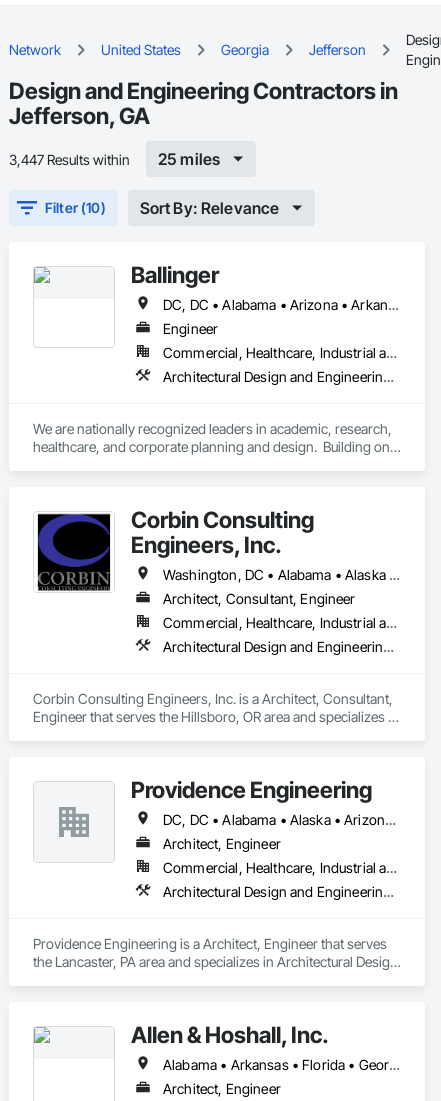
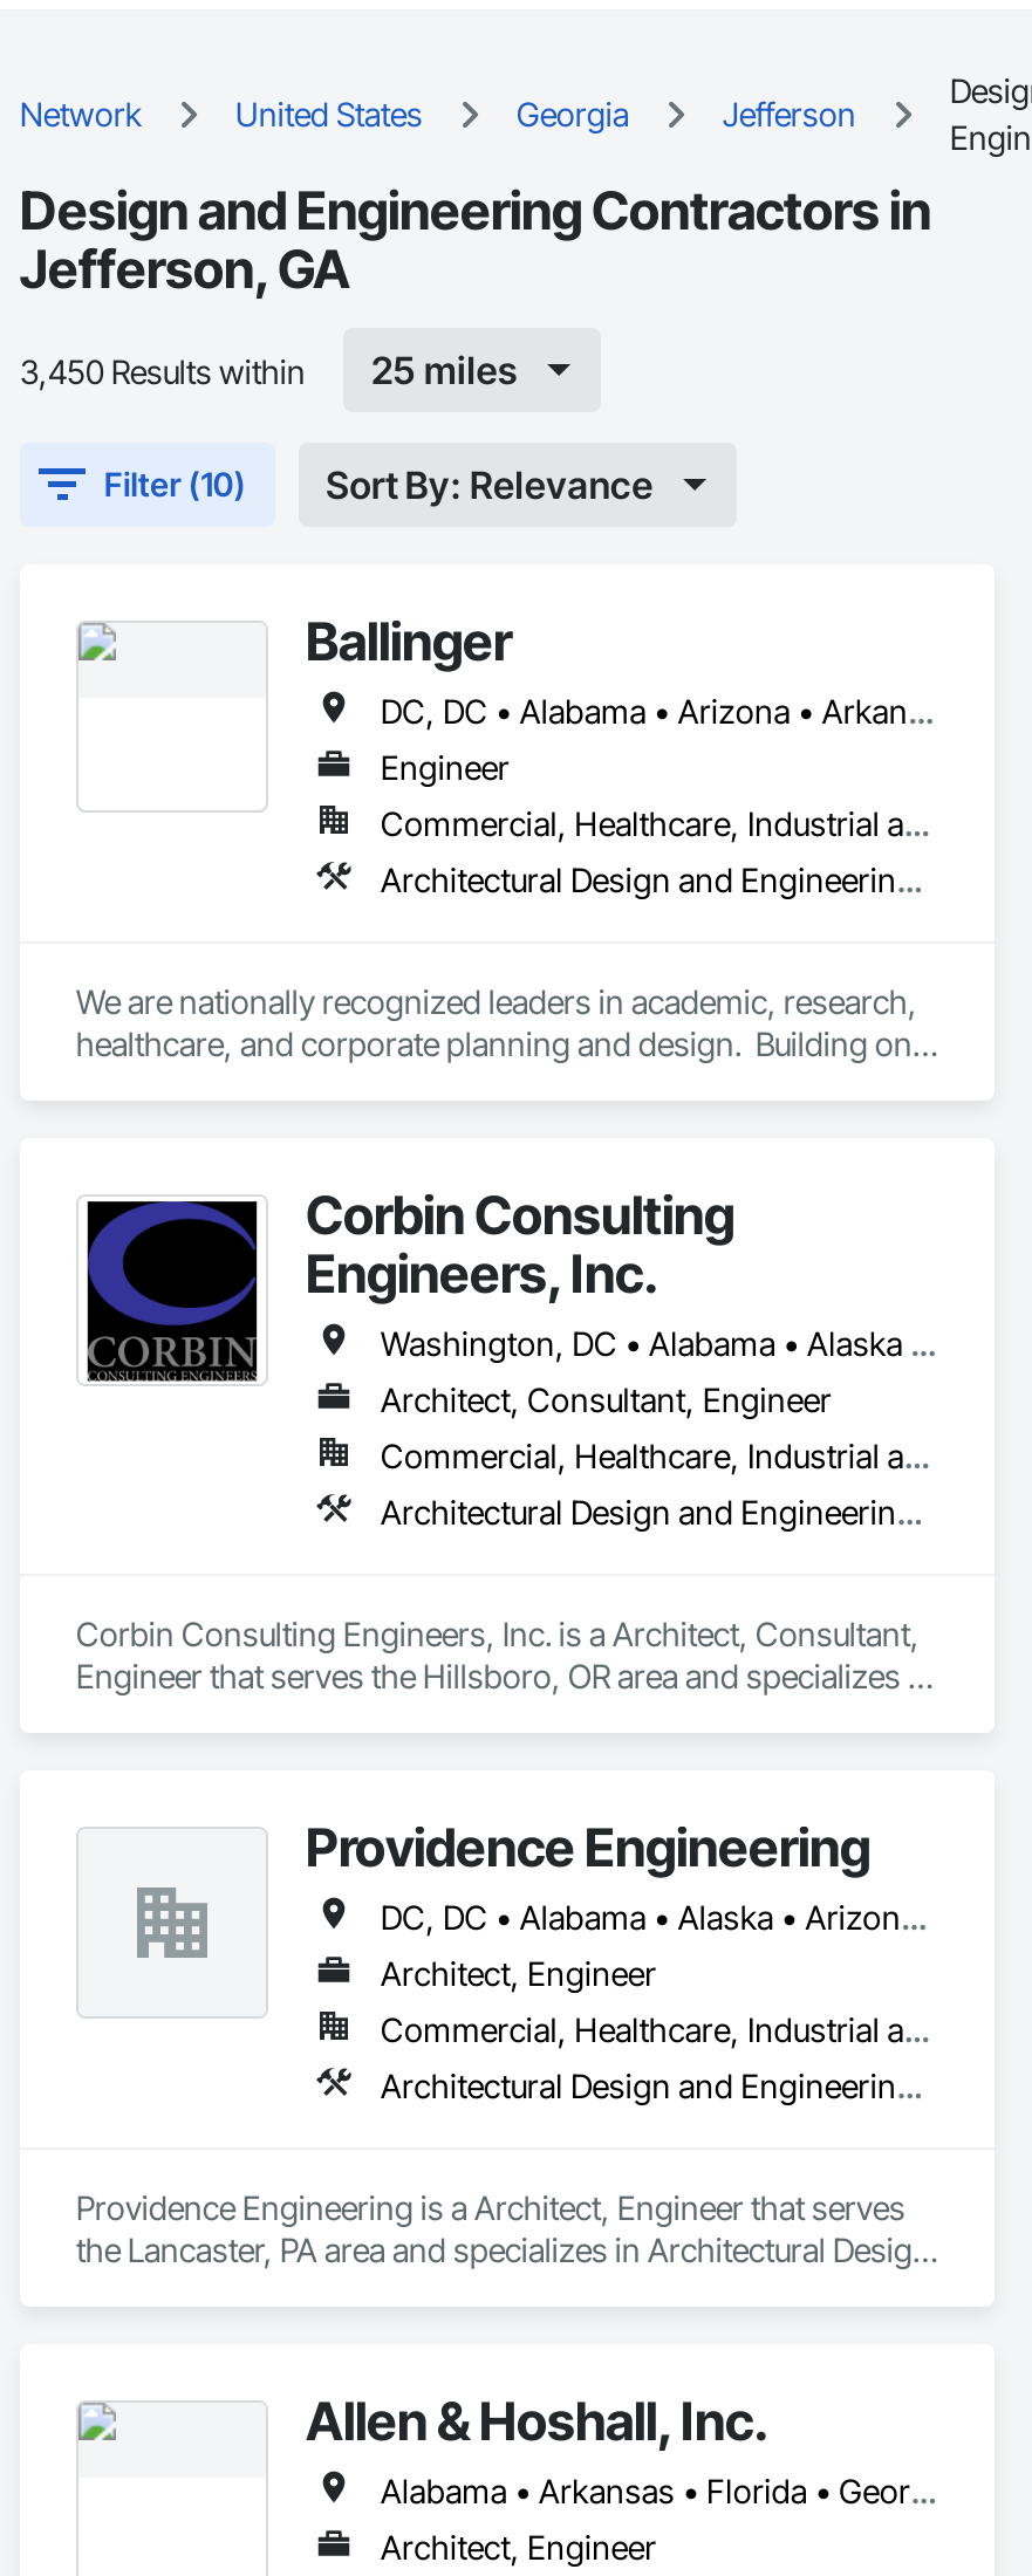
[9,150,130,167] 3,447 Results within -> [20,350,306,390] 3,450 Results within

